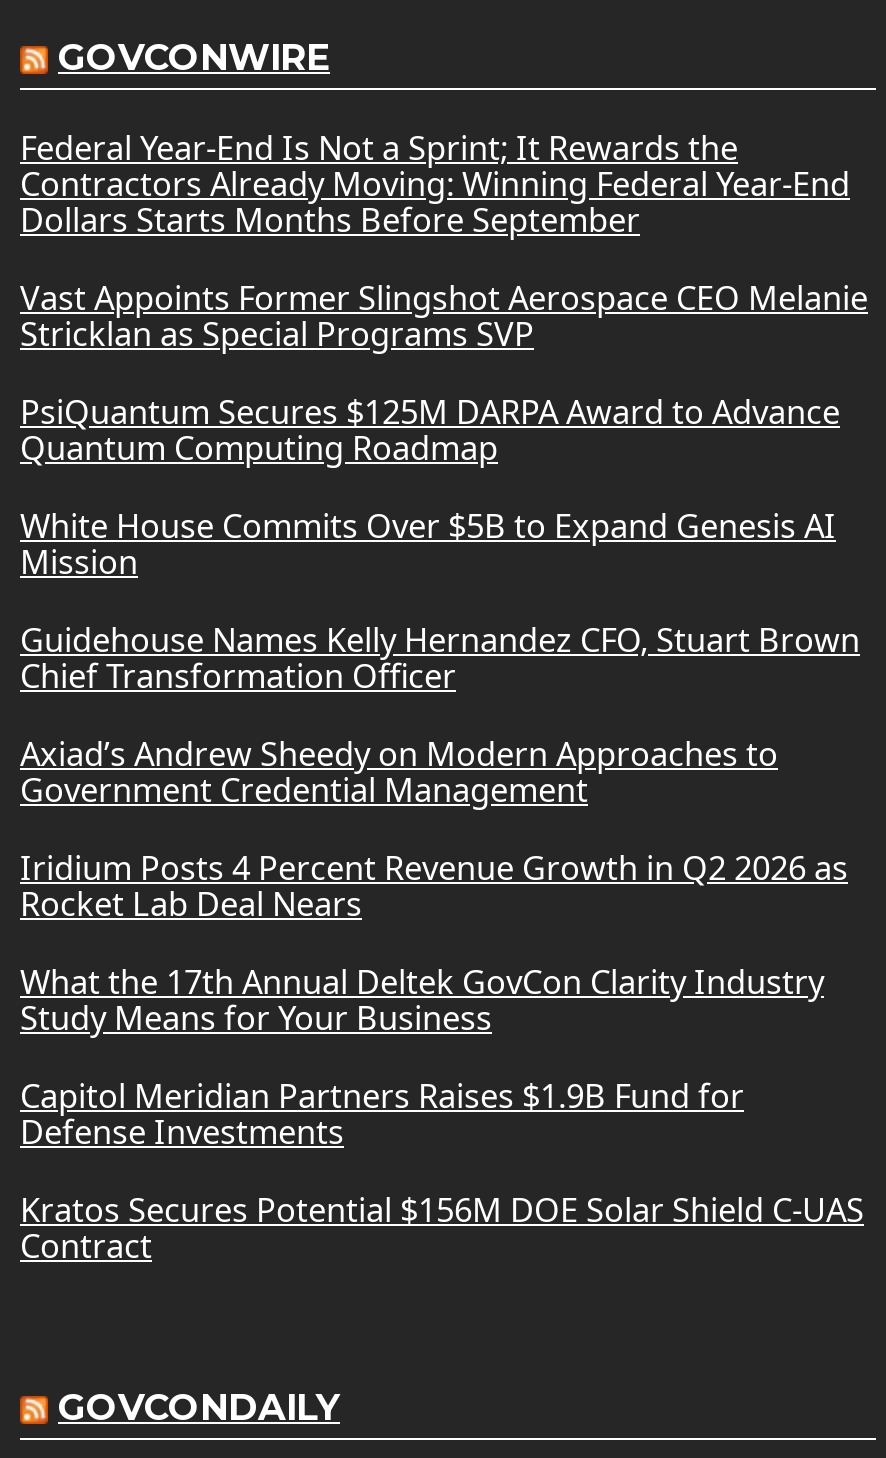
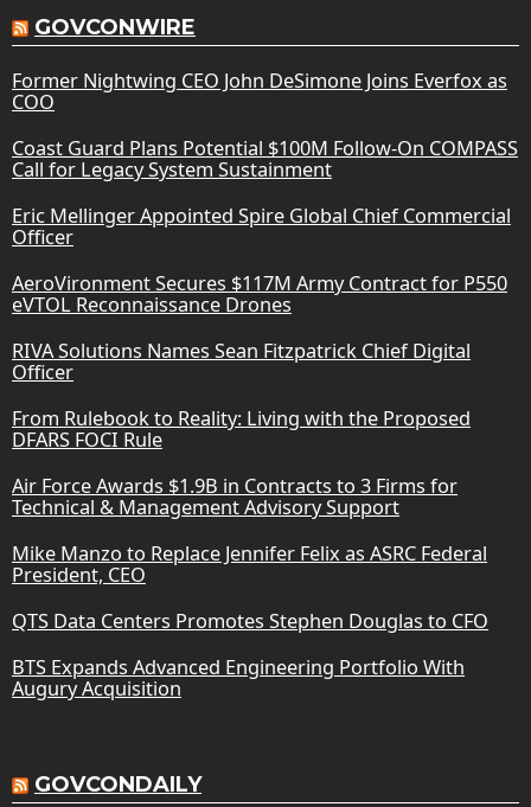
[20,125,850,241] Federal Year-End Is Not a Sprint; It Rewards the | Contractors Already Moving: Winning Federal Year-End | Dollars Starts Months Before September -> [12,67,507,115] Former Nightwing CEO John DeSimone Joins Everfox as | COO
[20,275,868,355] Vast Appoints Former Slingshot Aerospace CEO Melanie | Stricklan as Special Programs SVP -> [12,135,518,182] Coast Guard Plans Potential $100M Follow-On COMPASS | Call for Legacy System Sustainment
[20,389,840,469] PsiQuantum Secures $125M DARPA Award to Advance | Quantum Computing Roadmap -> [12,202,511,250] Eric Mellinger Appointed Spire Global Chief Commercial | Officer
[20,503,836,583] White House Commits Over $5B to Expand Genesis AI | Mission -> [12,270,507,317] AeroVironment Secures $117M Army Contract for P550 | eVTOL Reconnaissance Drones
[20,617,860,697] Guidehouse Names Kelly Hernandez CFO, Stuart Brown | Chief Transformation Officer -> [12,337,471,385] RIVA Solutions Names Sean Fitzpatrick Chief Digital | Officer
[20,731,778,811] Axiad’s Andrew Sheedy on Modern Approaches to | Government Credential Management -> [12,405,471,452] From Rulebook to Reality: Living with the Proposed | DFARS FOCI Rule
[20,845,848,925] Iridium Posts 4 Percent Revenue Growth in Q2 2026 as | Rocket Lab Deal Nears -> [12,472,458,520] Air Force Awards $1.9B in Contracts to 3 Firms for | Technical & Management Advisory Support
[20,959,824,1039] What the 17th Annual Deltek GovCon Clarity Industry | Study Means for Your Business -> [12,540,487,587] Mike Manzo to Replace Jennifer Felix as ASRC Federal | President, CEO
[20,1073,744,1153] Capitol Meridian Partners Raises $1.9B Fund for | Defense Investments -> [12,608,488,634] QTS Data Centers Promotes Stephen Douglas to CFO
[20,1187,864,1267] Kratos Secures Potential $156M DOE Solar Shield C-UAS | Contract -> [12,654,465,701] BTS Expands Advanced Engineering Portfolio With | Augury Acquisition

